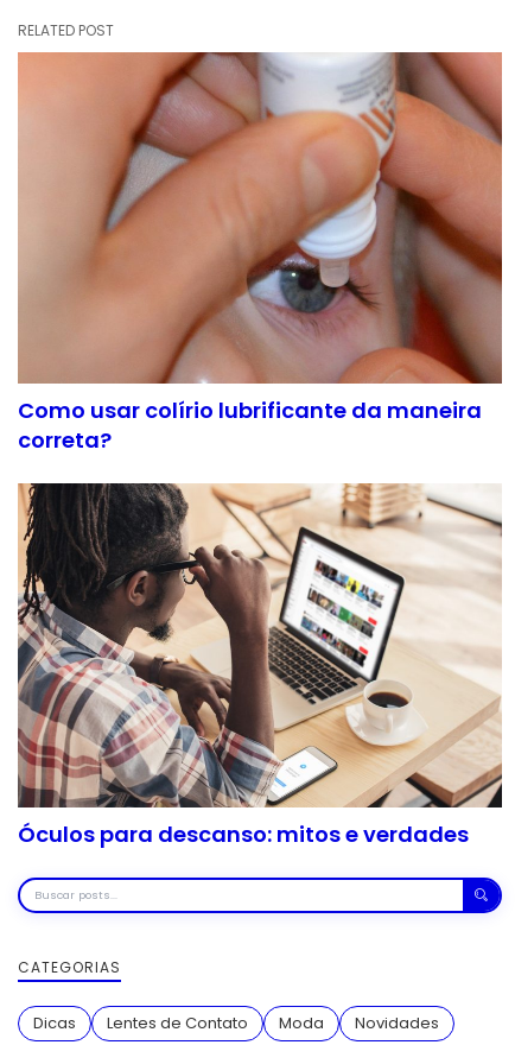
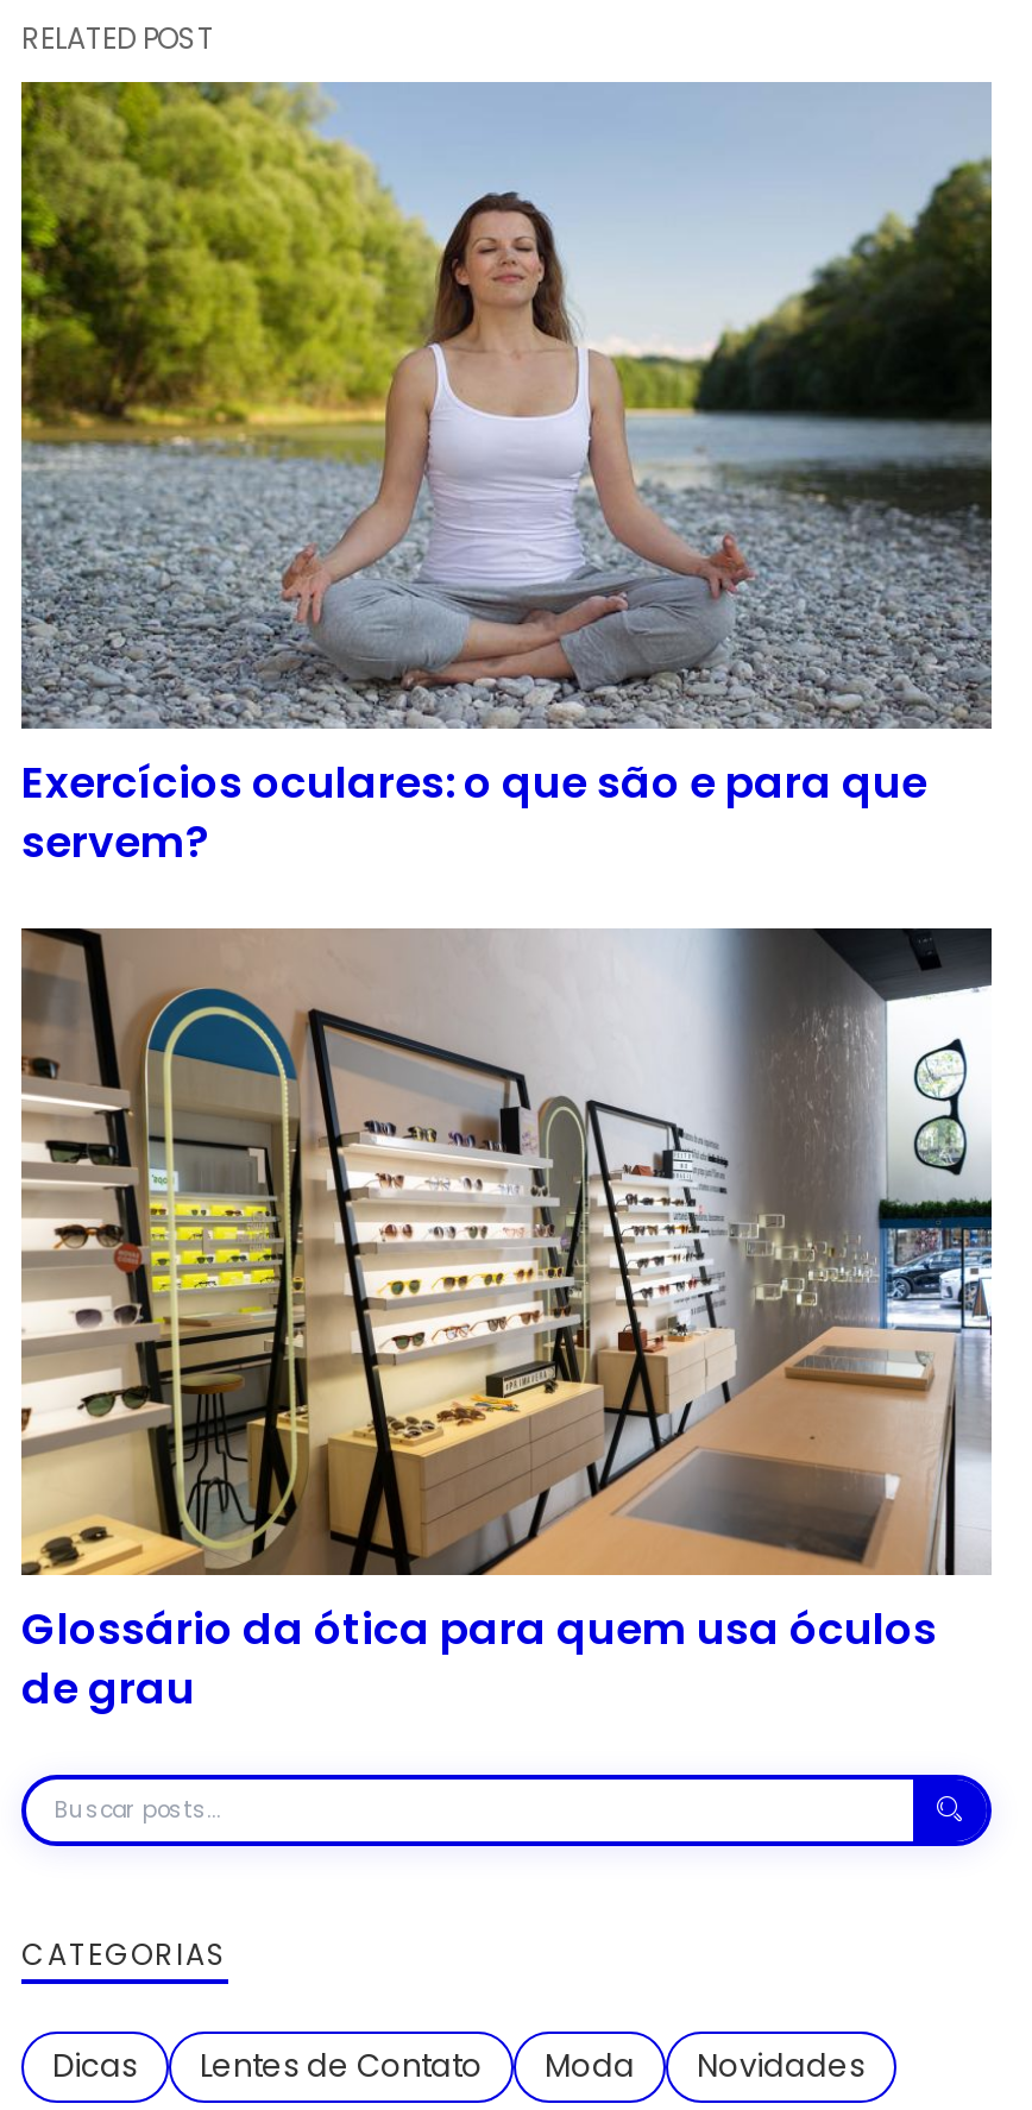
[18,51,503,455] [image] | Como usar colírio lubrificante da maneira | correta? -> [19,80,994,871] [image] | Exercícios oculares: o que são e para que | servem?
[17,475,503,849] [image] | Óculos para descanso: mitos e verdades -> [19,926,994,1717] [image] | Glossário da ótica para quem usa óculos | de grau

